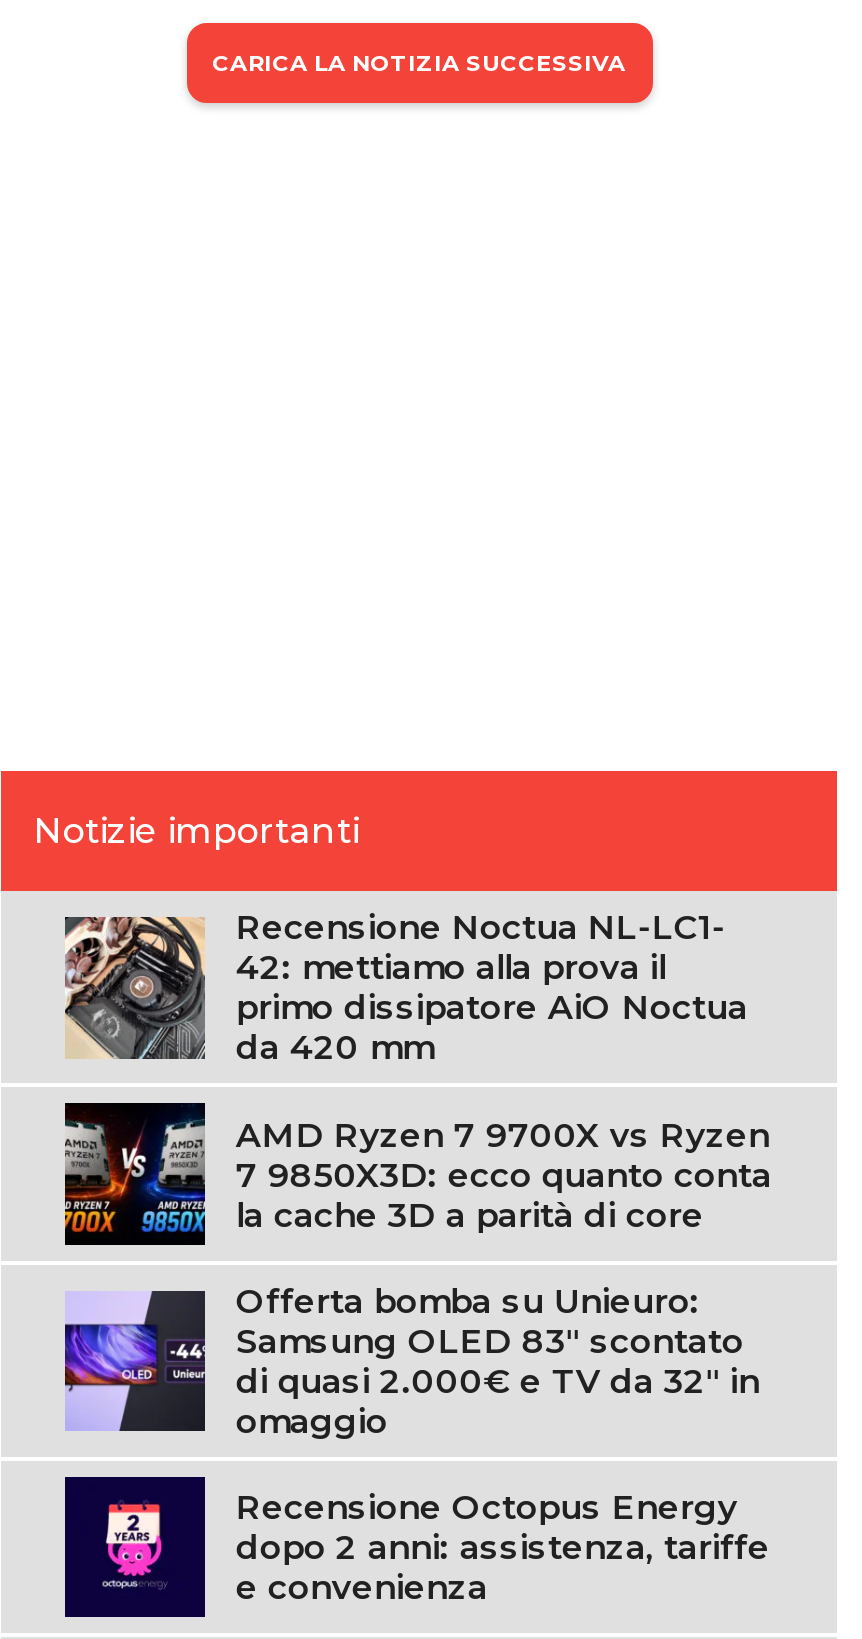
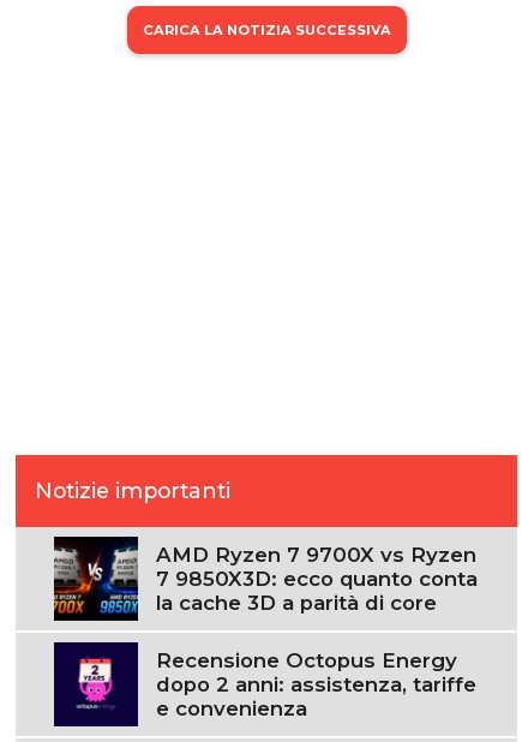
[65,908,748,1068] [image] | Recensione Noctua NL-LC1- | 42: mettiamo alla prova il | primo dissipatore AiO Noctua | da 420 mm -> none
[65,1281,760,1441] [image] | Offerta bomba su Unieuro: | Samsung OLED 83″ scontato | di quasi 2.000€ e TV da 32″ in | omaggio -> none

